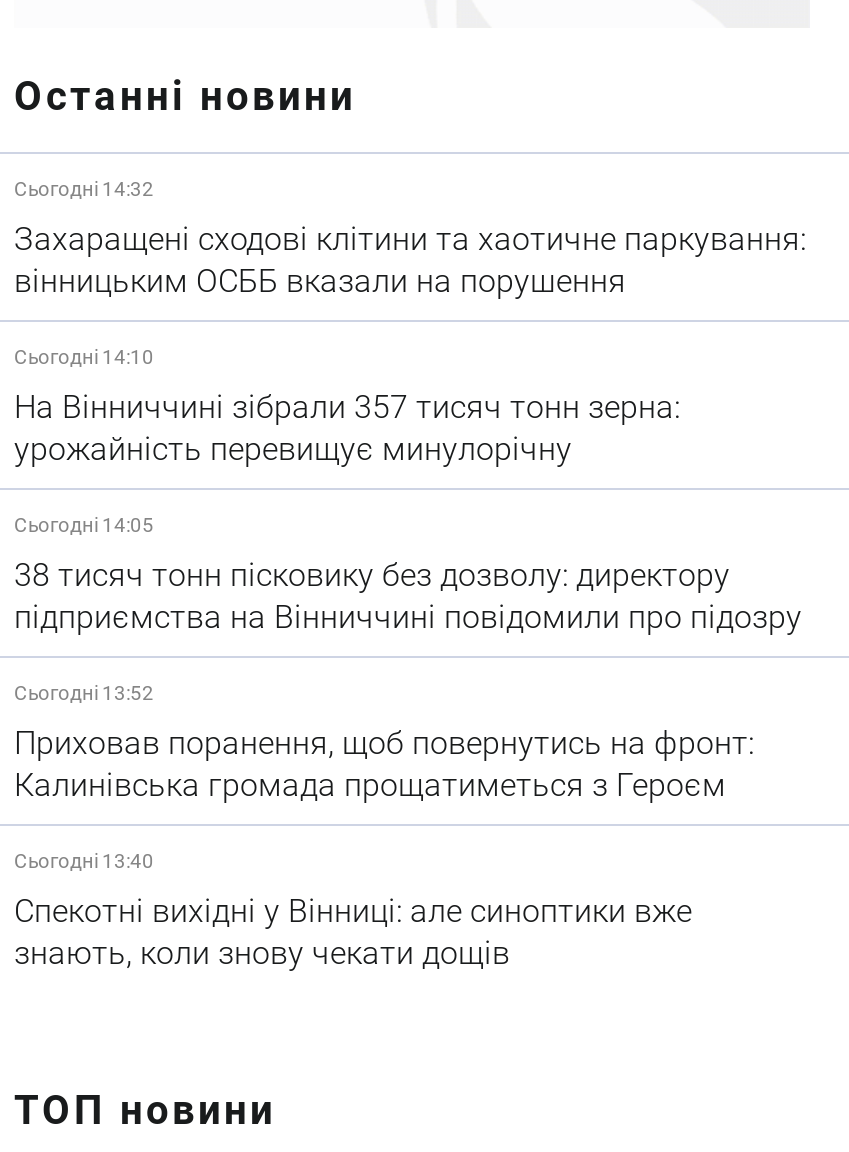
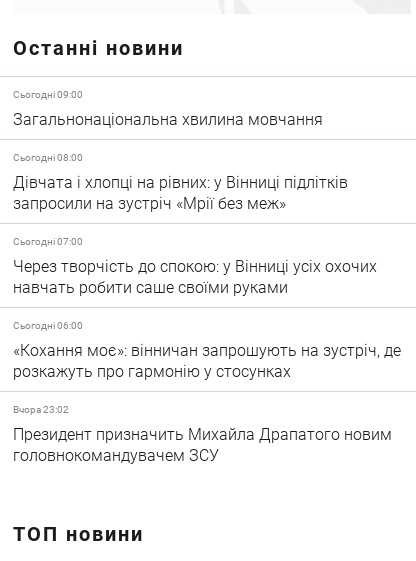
[14,174,806,300] Сьогодні 14:32 | Захаращені сходові клітини та хаотичне паркування: | вінницьким ОСББ вказали на порушення -> [13,87,323,129] Сьогодні 09:00 | Загальнонаціональна хвилина мовчання
[14,342,680,468] Сьогодні 14:10 | На Вінниччині зібрали 357 тисяч тонн зерна: | урожайність перевищує минулорічну -> [13,150,348,213] Сьогодні 08:00 | Дівчата і хлопці на рівних: у Вінниці підлітків | запросили на зустріч «Мрії без меж»
[14,510,802,636] Сьогодні 14:05 | 38 тисяч тонн пісковику без дозволу: директору | підприємства на Вінниччині повідомили про підозру -> [13,234,377,297] Сьогодні 07:00 | Через творчість до спокою: у Вінниці усіх охочих | навчать робити саше своїми руками
[14,678,754,804] Сьогодні 13:52 | Приховав поранення, щоб повернутись на фронт: | Калинівська громада прощатиметься з Героєм -> [13,318,401,381] Сьогодні 06:00 | «Кохання моє»: вінничан запрошують на зустріч, де | розкажуть про гармонію у стосунках
[14,846,692,972] Сьогодні 13:40 | Спекотні вихідні у Вінниці: але синоптики вже | знають, коли знову чекати дощів -> [13,402,392,465] Вчора 23:02 | Президент призначить Михайла Драпатого новим | головнокомандувачем ЗСУ

